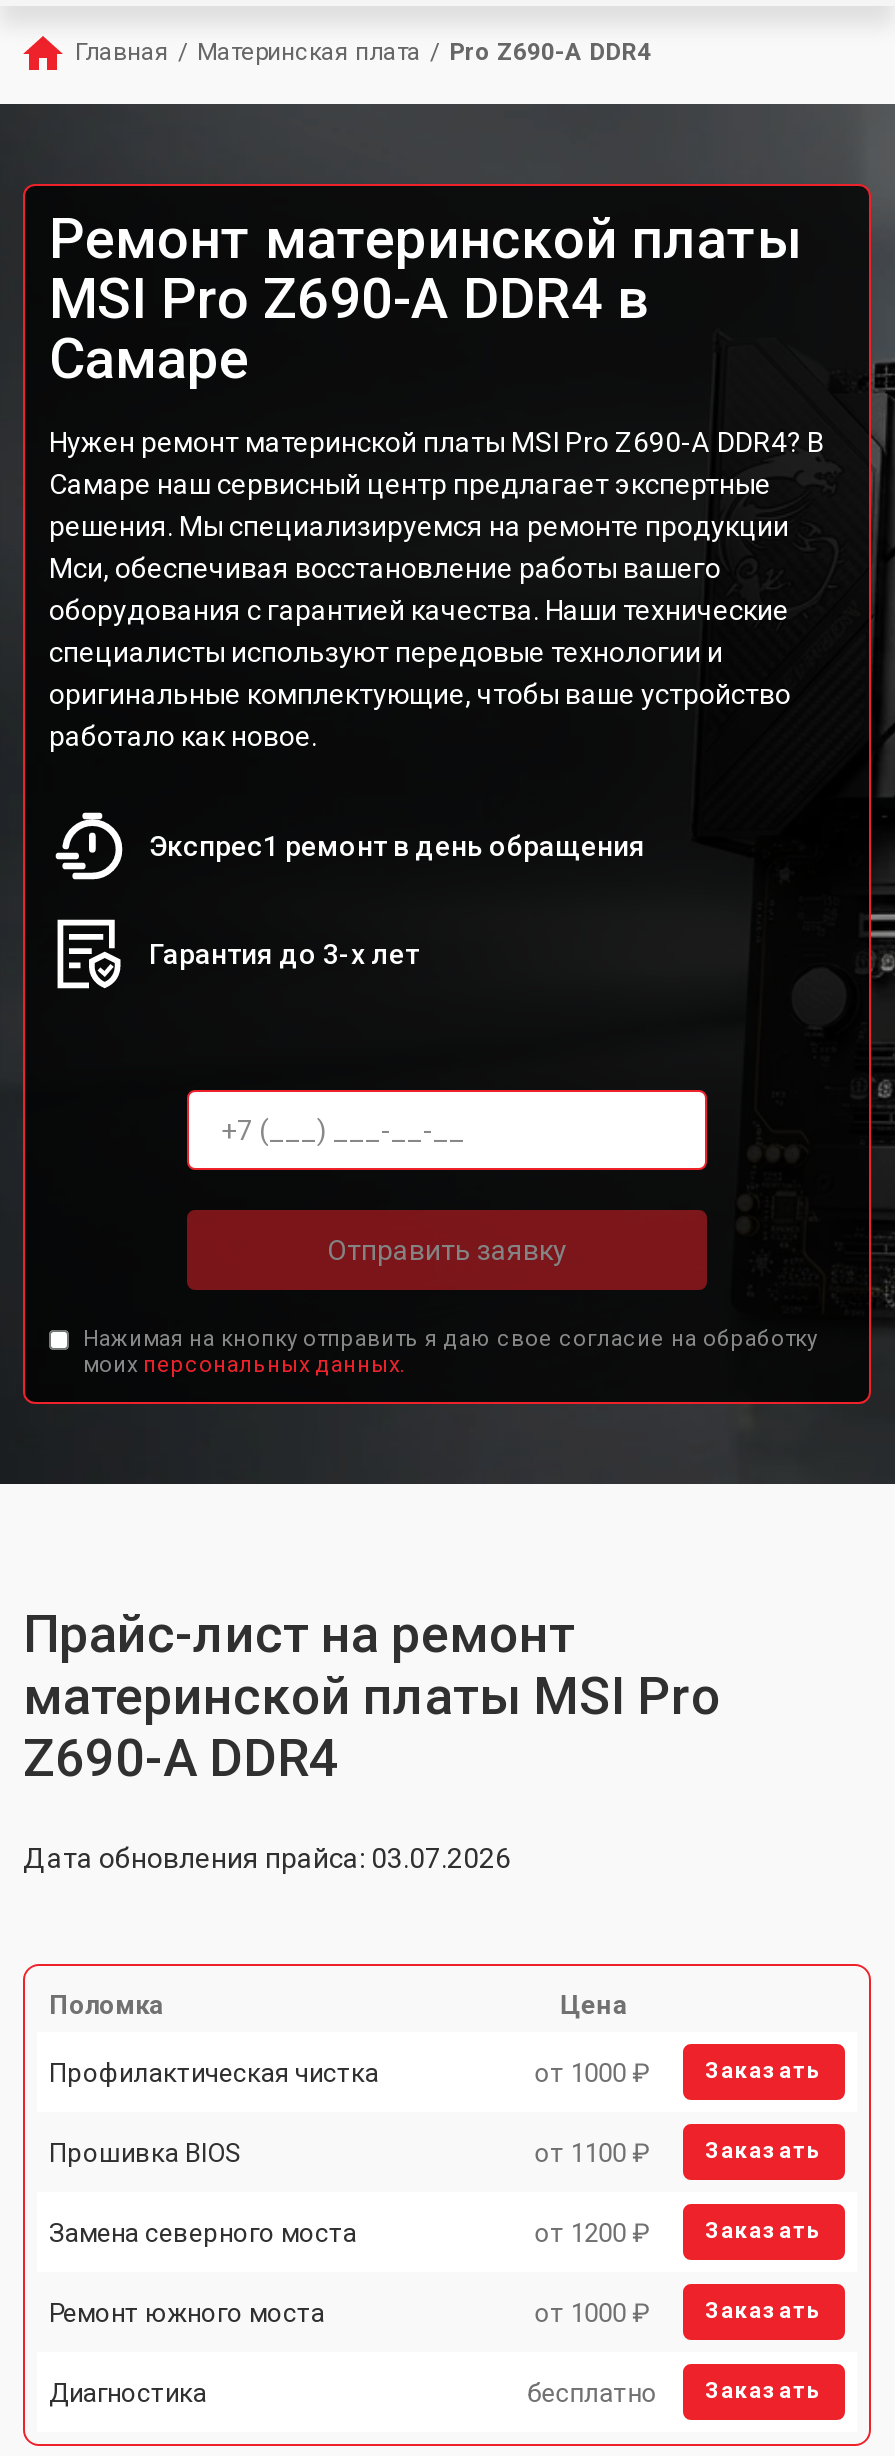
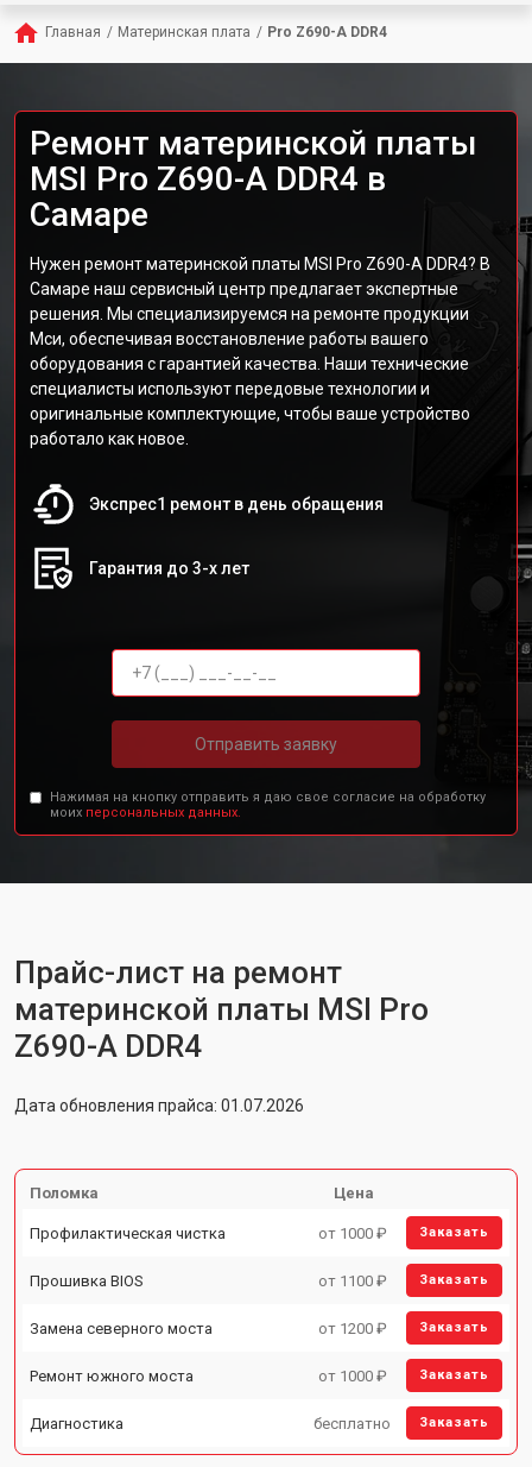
[23,1842,511,1874] Дата обновления прайса: 03.07.2026 -> [14,1096,304,1115] Дата обновления прайса: 01.07.2026

